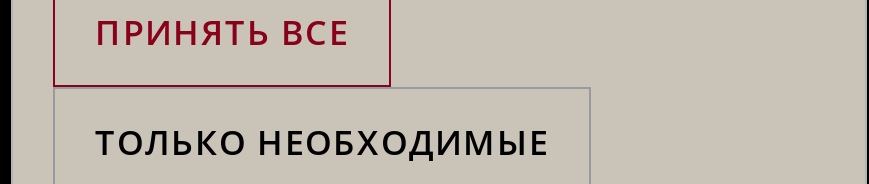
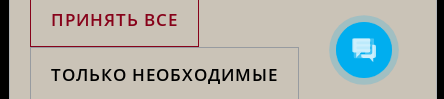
none -> [330,16,398,84] [image]

